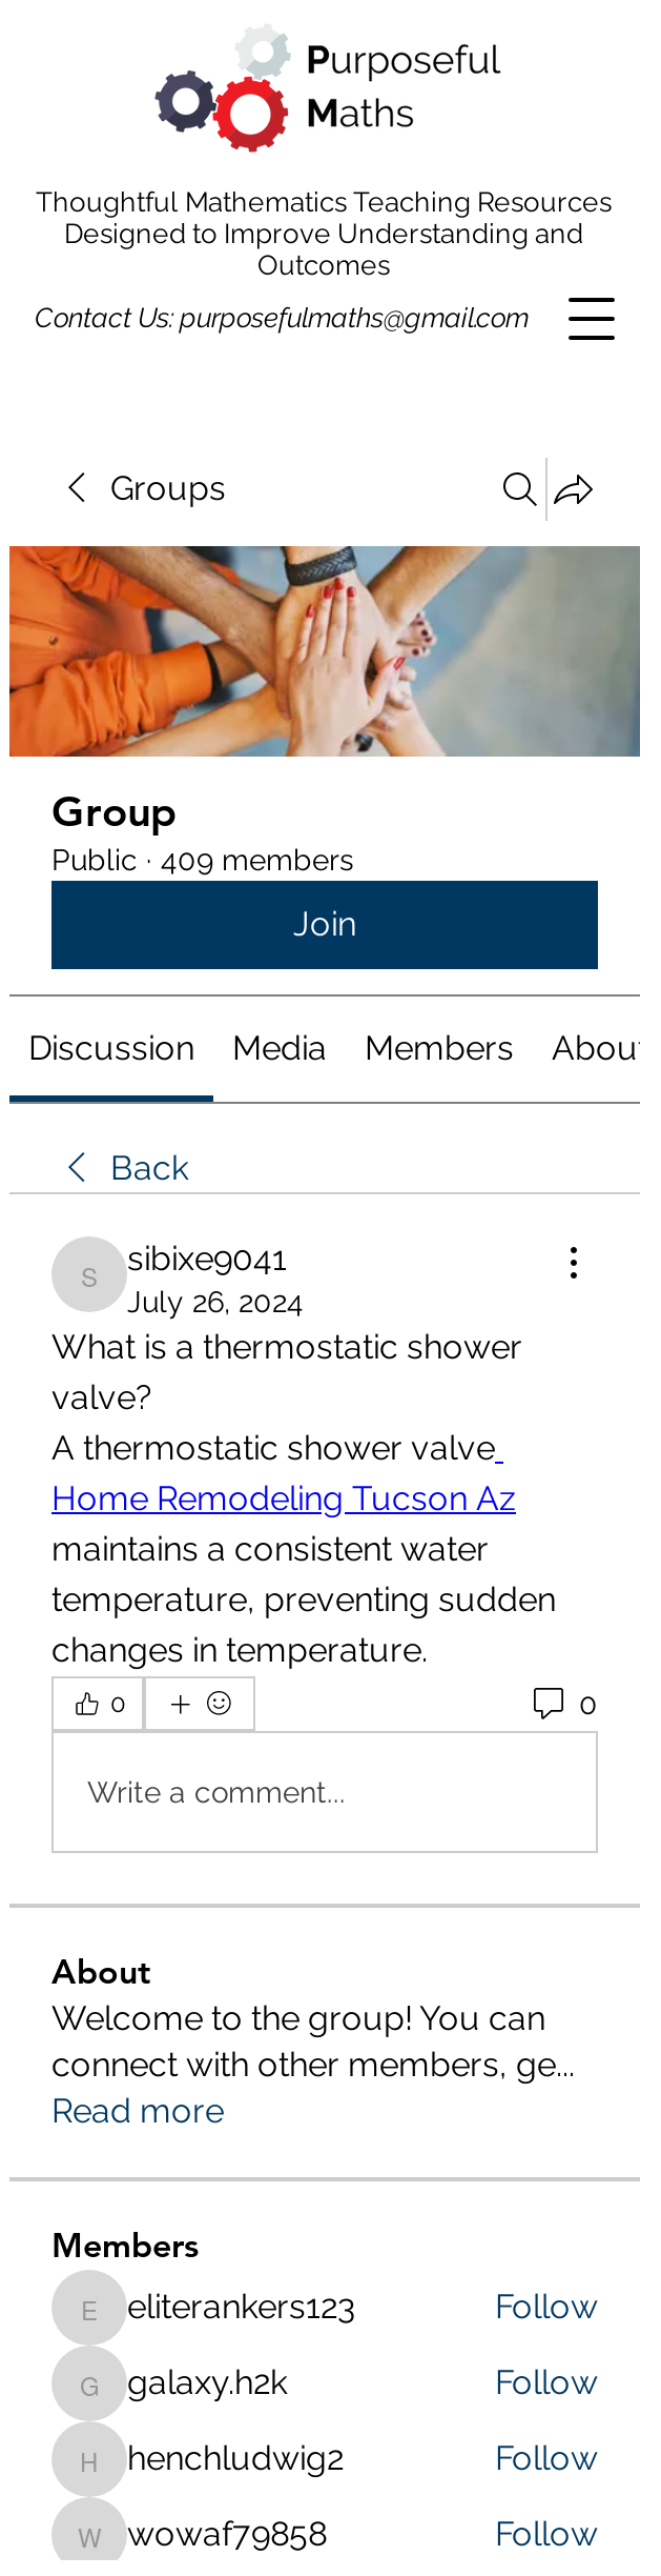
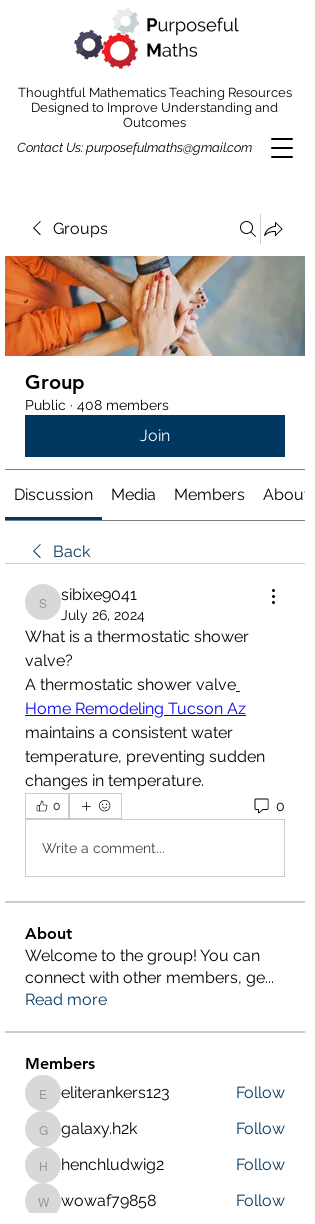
[51,843,354,877] Public · 409 members -> [25,397,169,413] Public · 408 members

